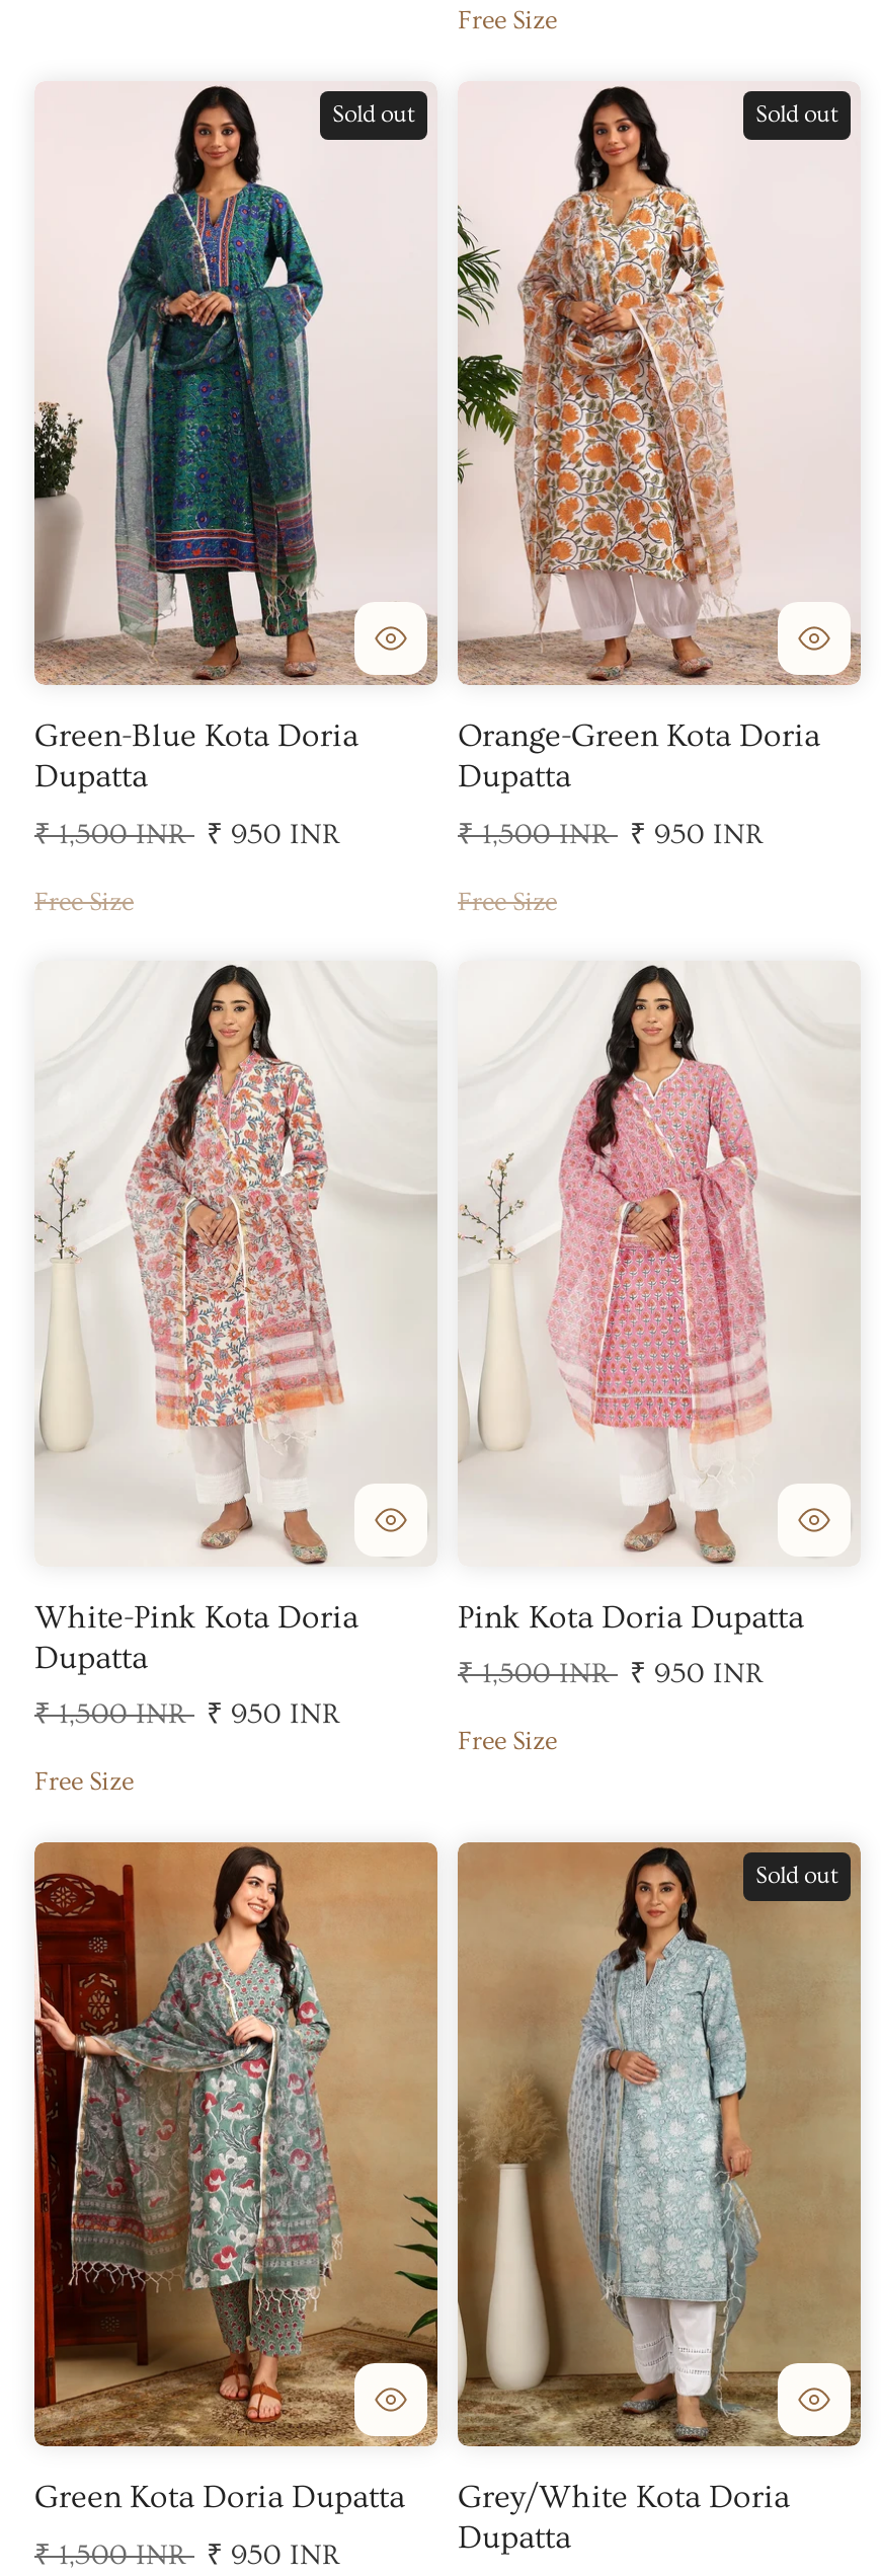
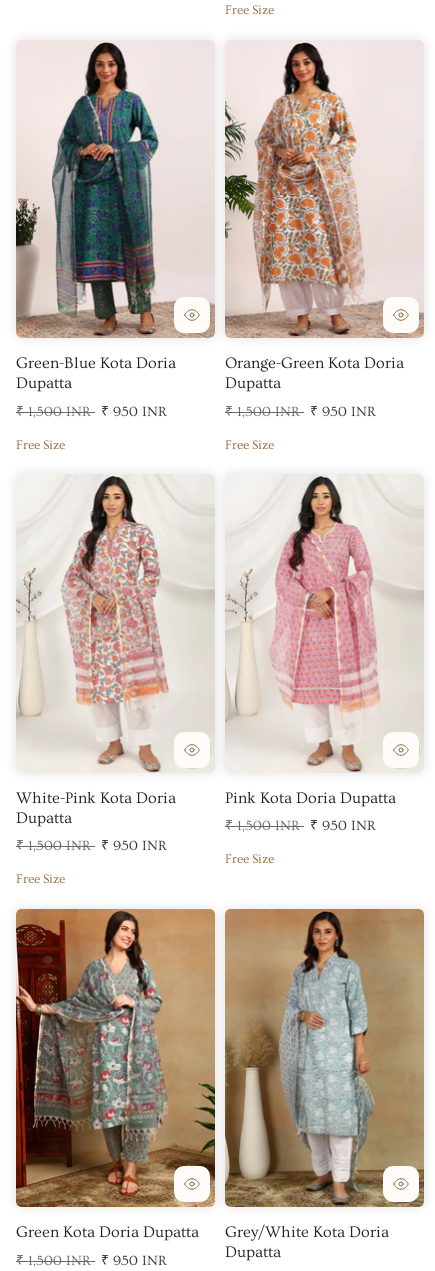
[332,100,415,127] Sold out -> none
[755,100,838,127] Sold out -> none
[755,1862,838,1888] Sold out -> none

